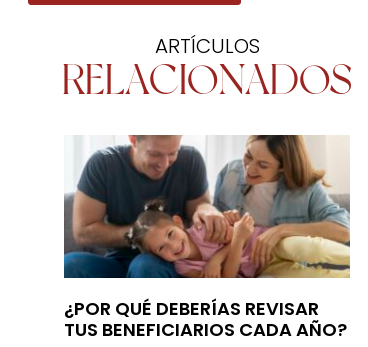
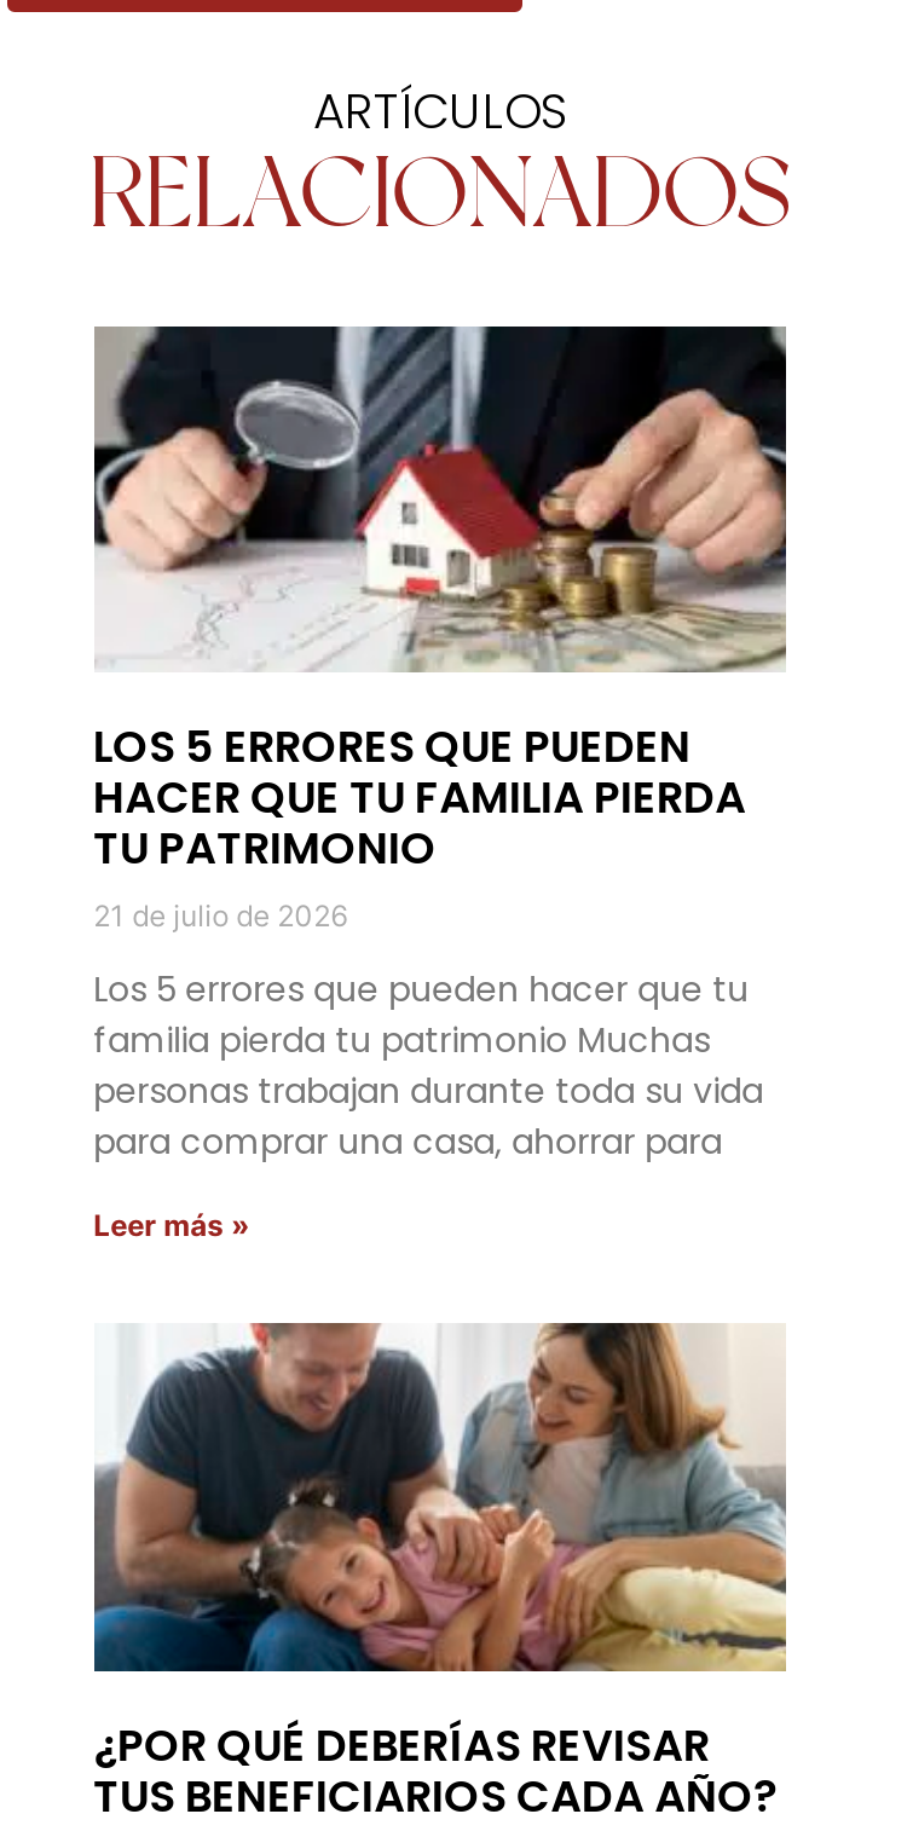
none -> [92,324,788,1244] [image] | LOS 5 ERRORES QUE PUEDEN | HACER QUE TU FAMILIA PIERDA | TU PATRIMONIO | 21 de julio de 2026 | Los 5 errores que pueden hacer que tu | familia pierda tu patrimonio Muchas | personas trabajan durante toda su vida | para comprar una casa, ahorrar para | Leer más »

